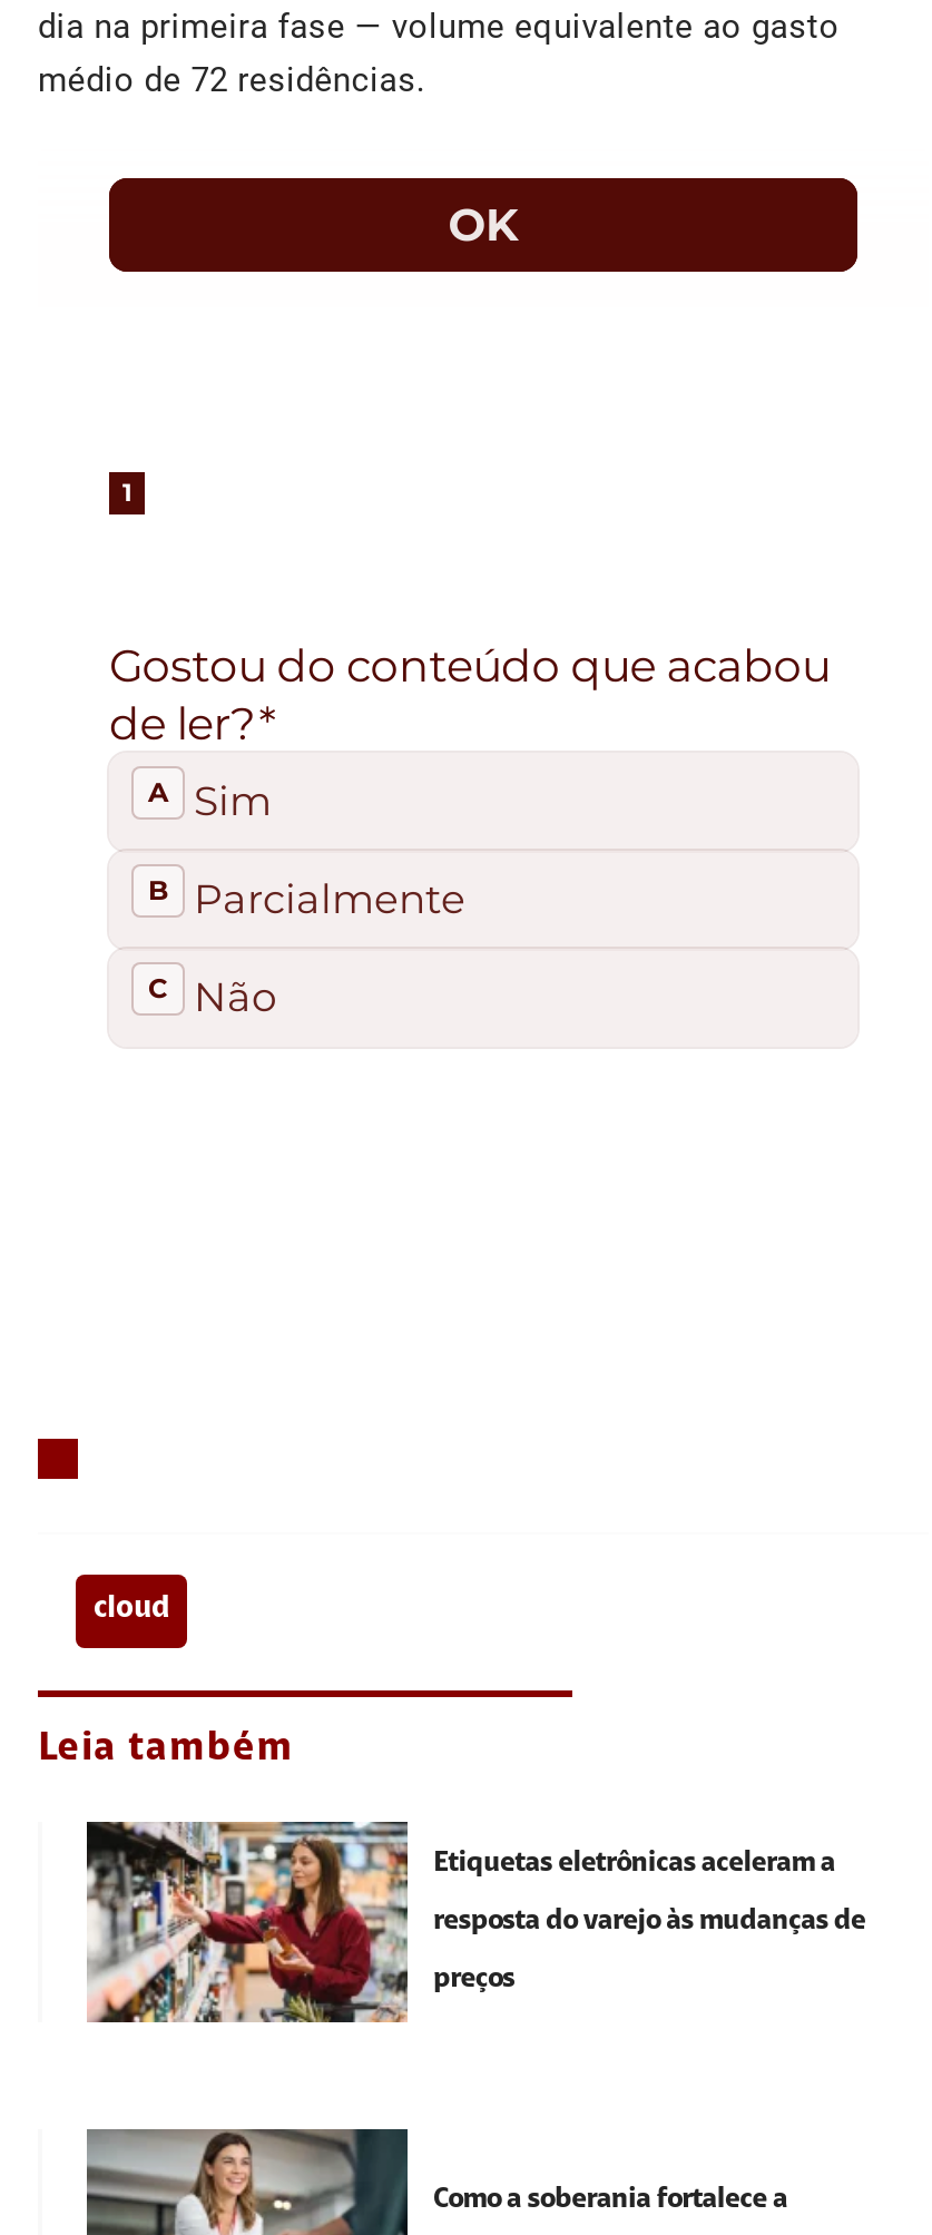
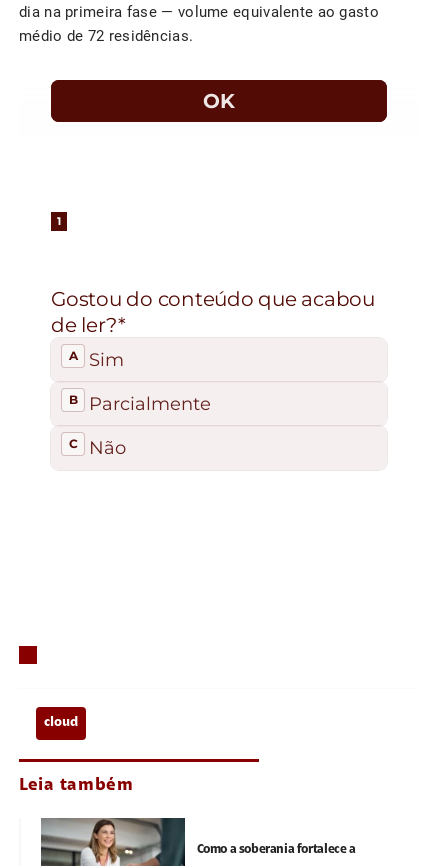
[87,1822,865,2027] [image] | Etiquetas eletrônicas aceleram a | resposta do varejo às mudanças de | preços -> none

